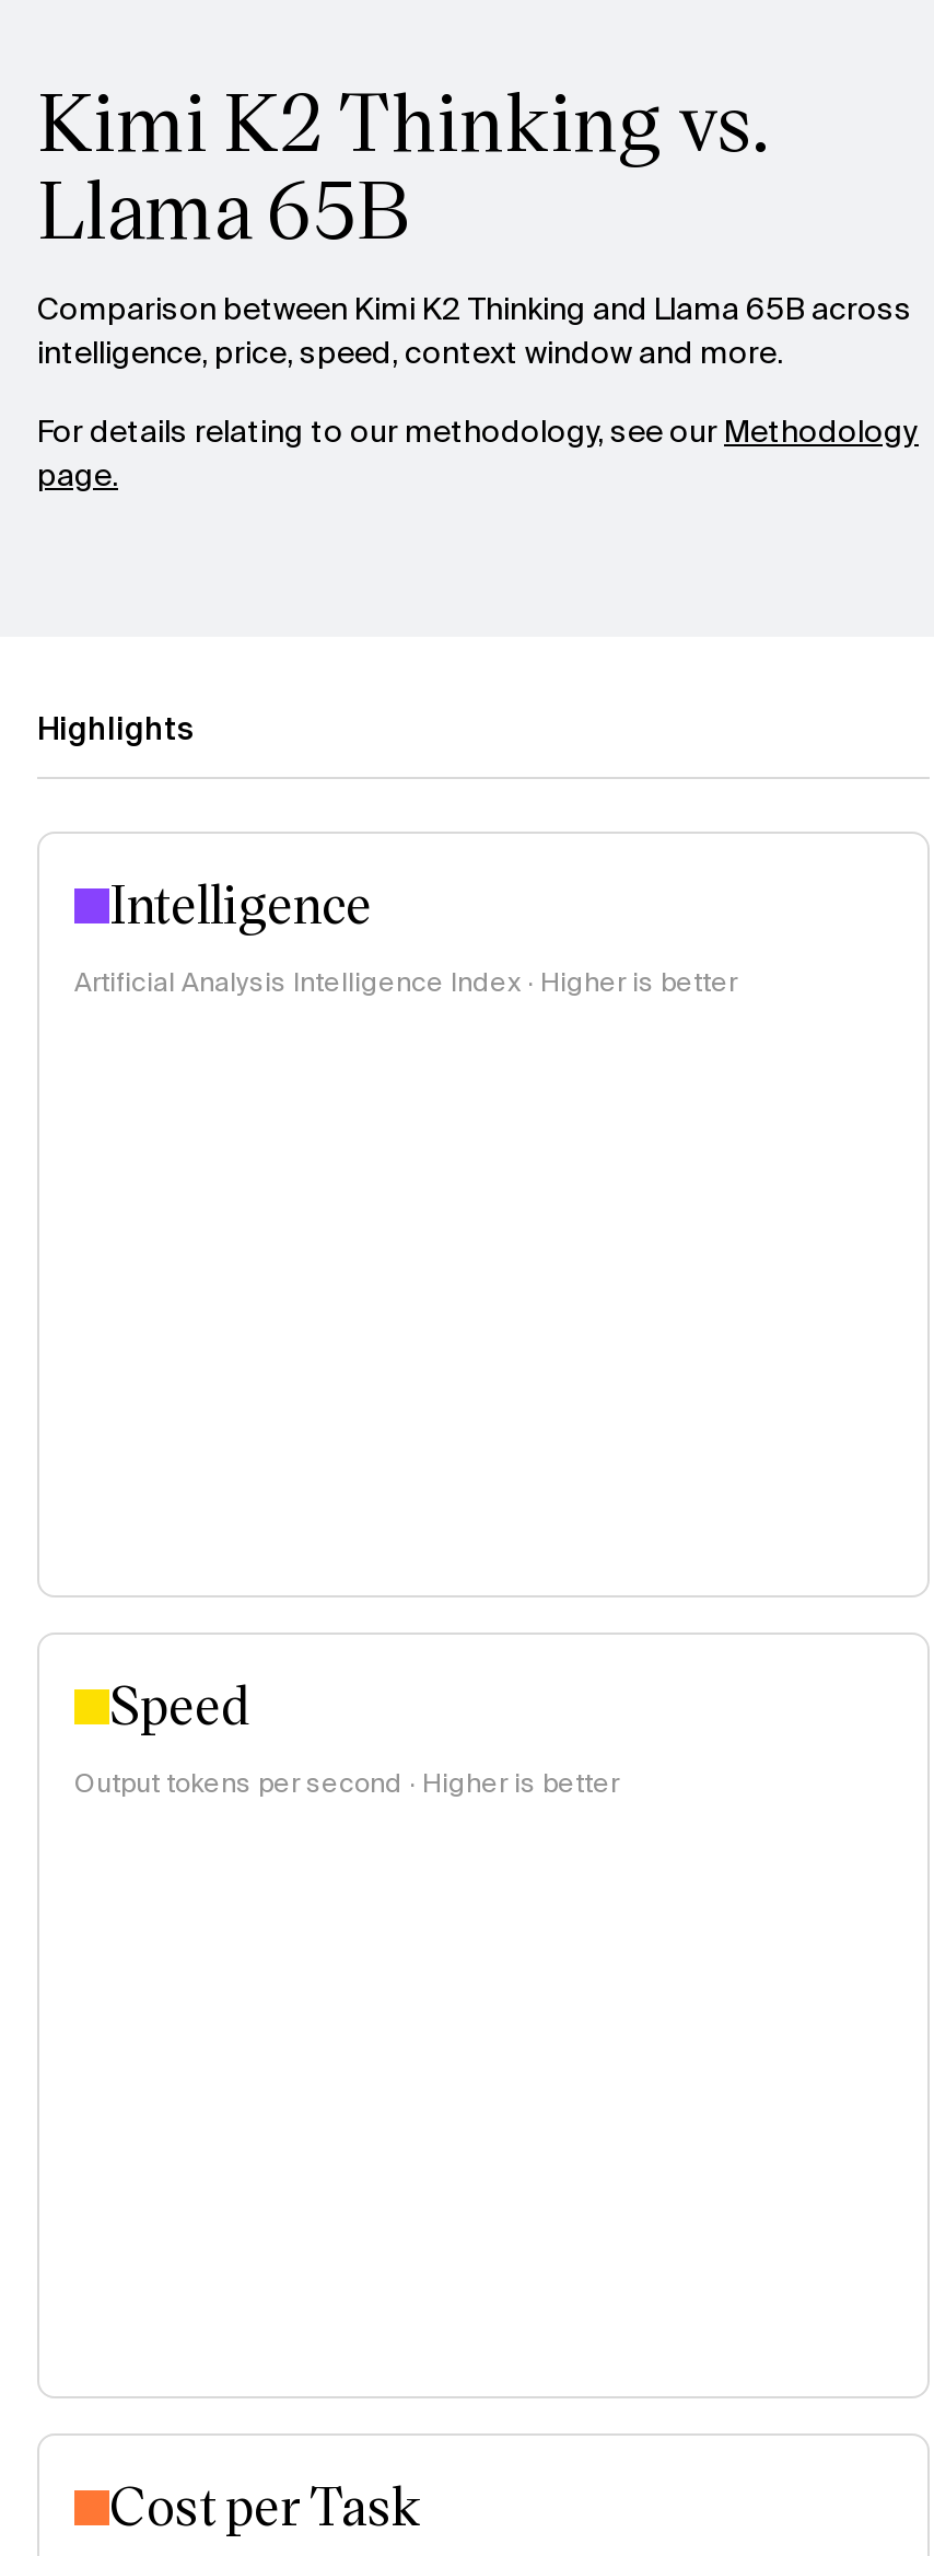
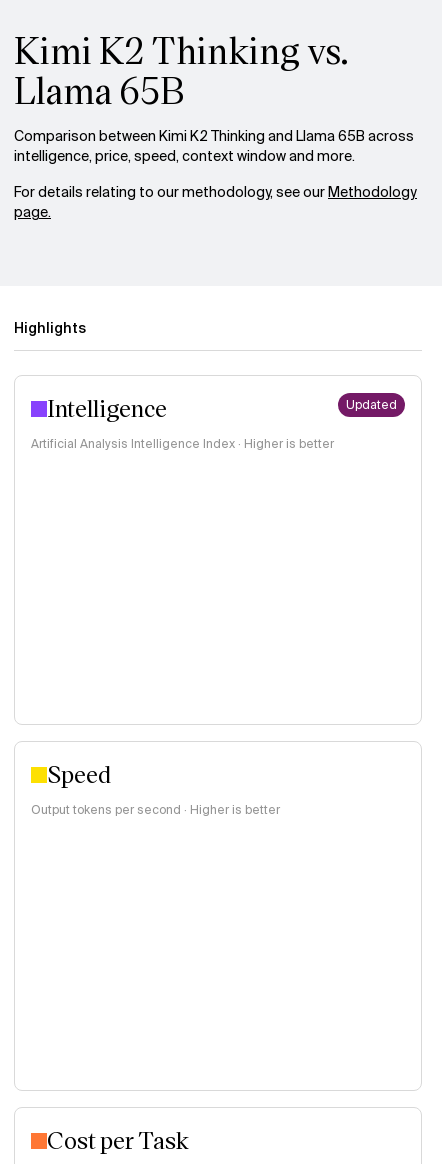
none -> [346,397,397,413] Updated

